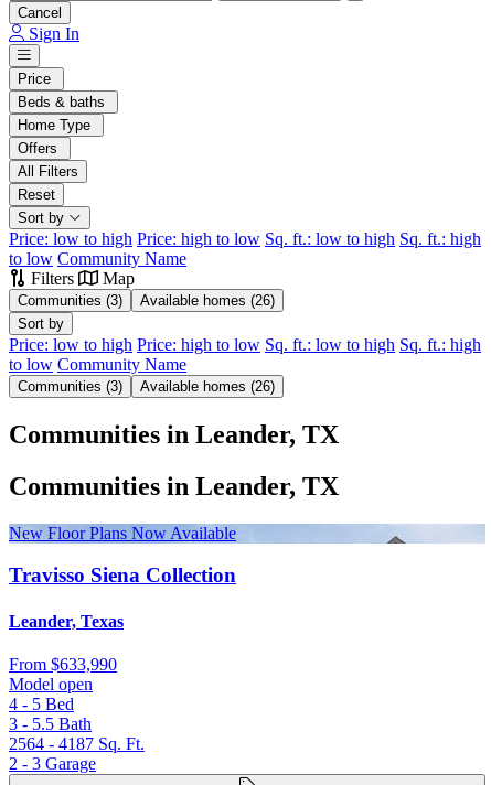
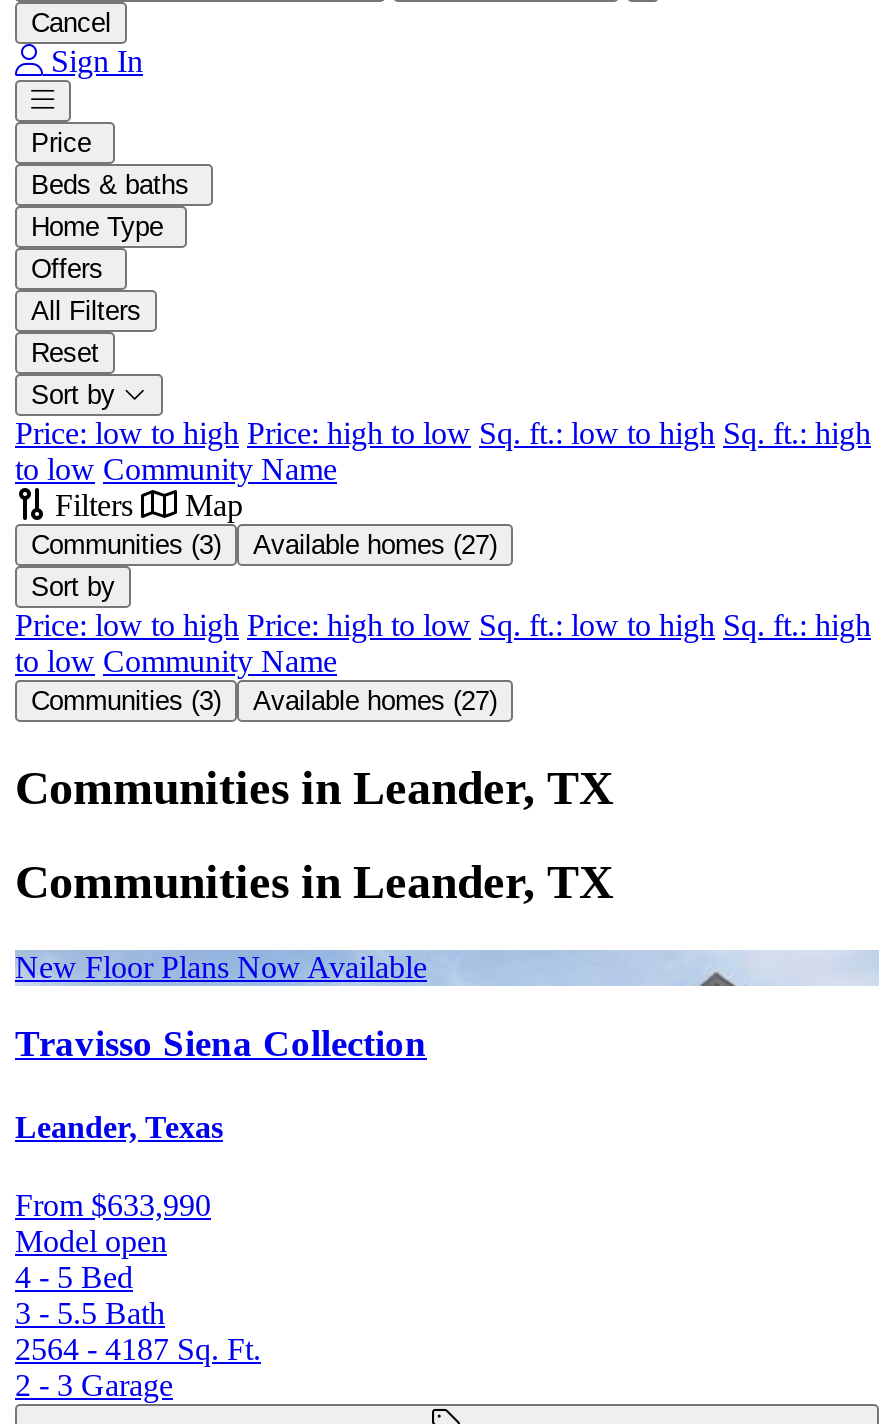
[140,292,275,309] Available homes (26) -> [253,530,497,560] Available homes (27)
[140,378,275,395] Available homes (26) -> [253,686,497,716] Available homes (27)

